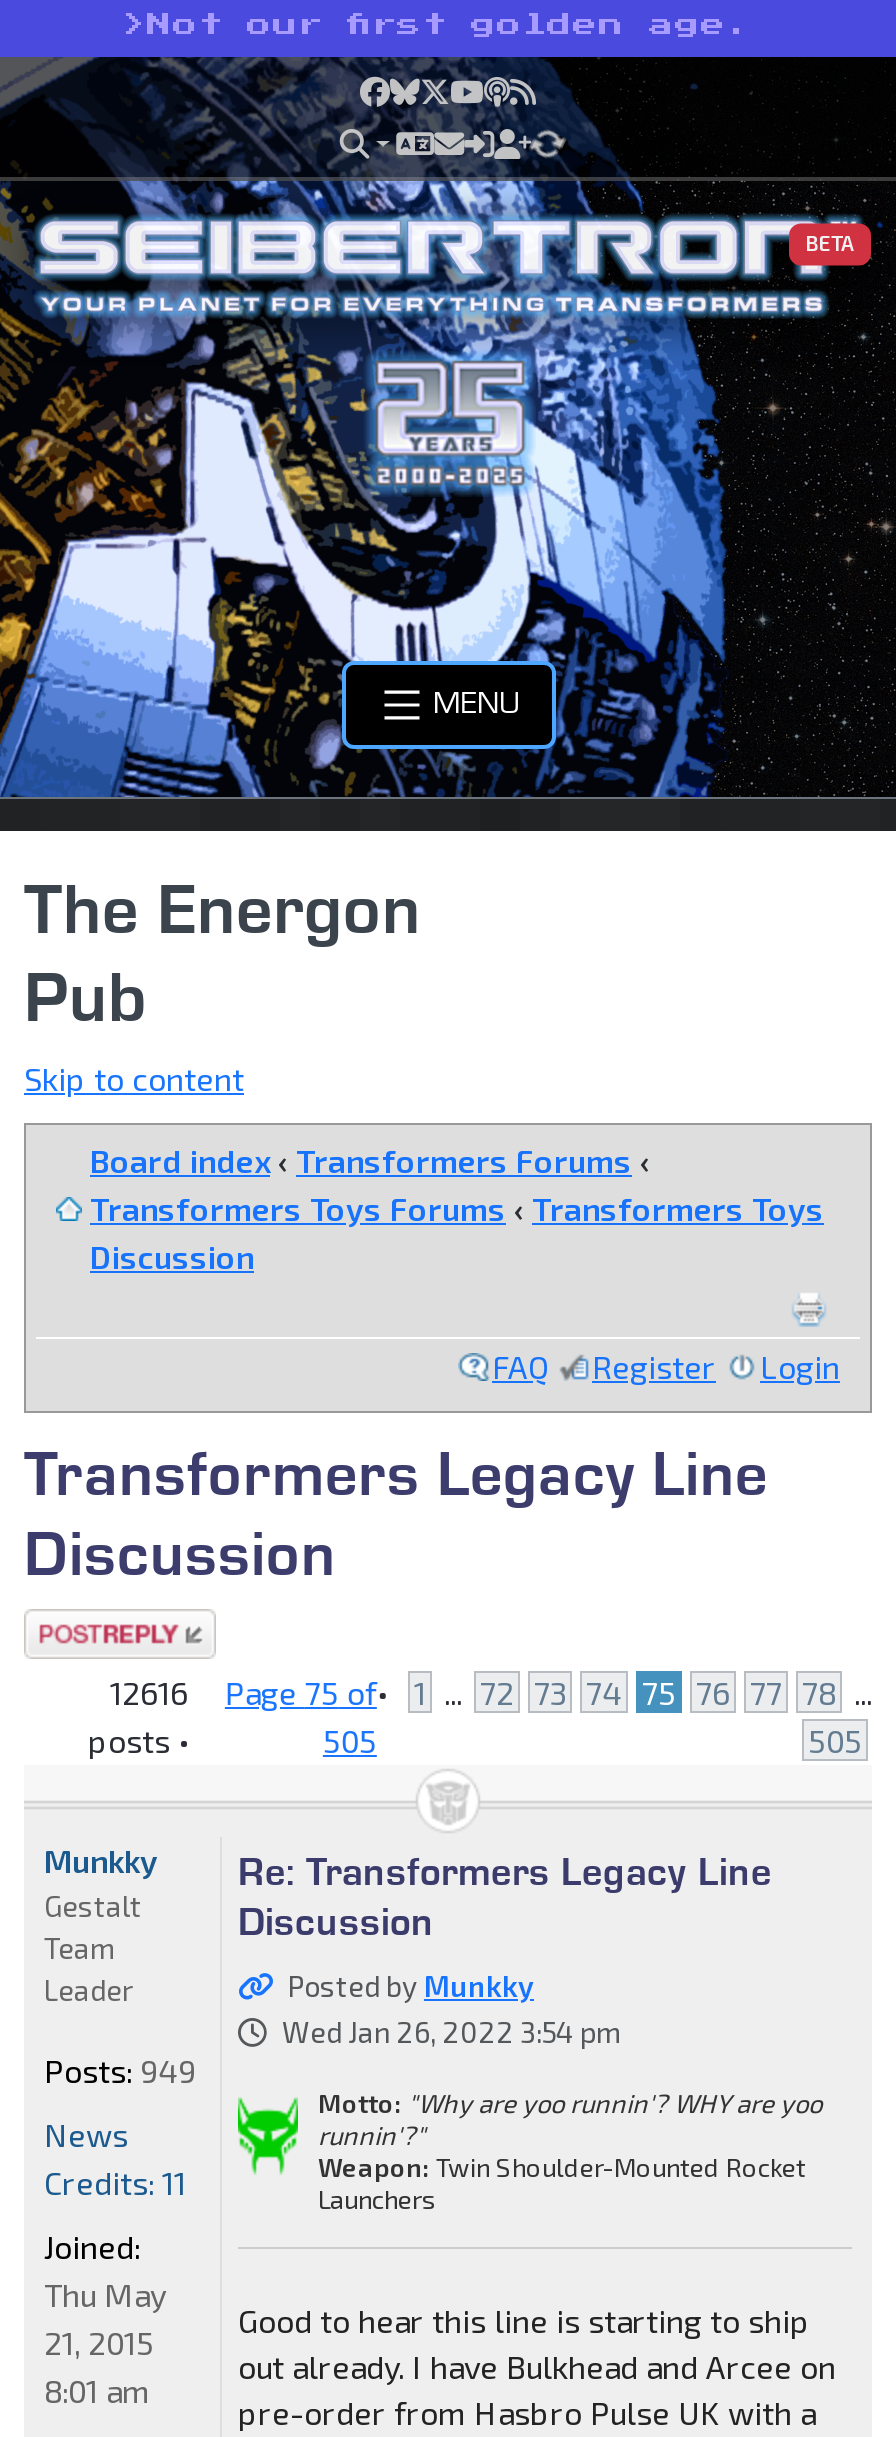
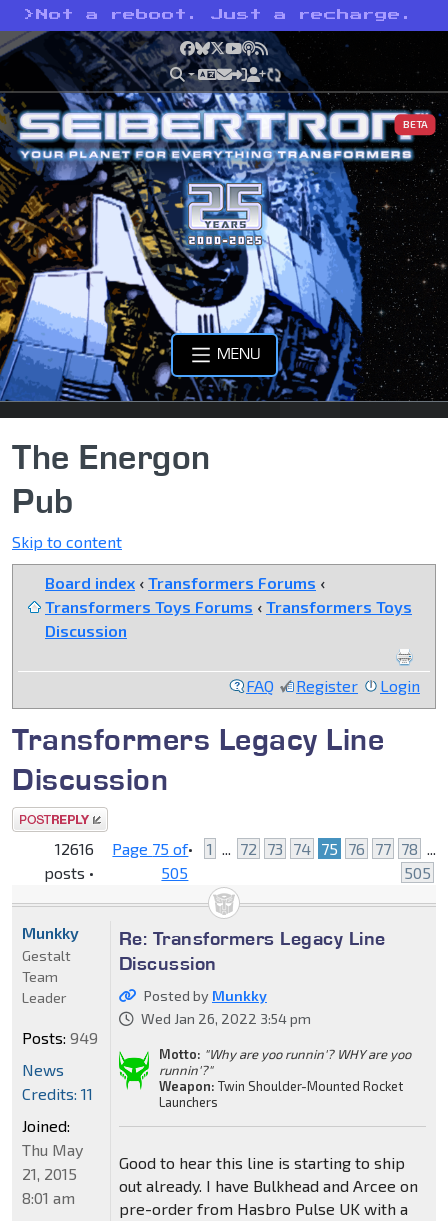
[123,13,751,37] > Not our first golden age. -> [24,9,413,21] > Not a reboot. Just a recharge.

